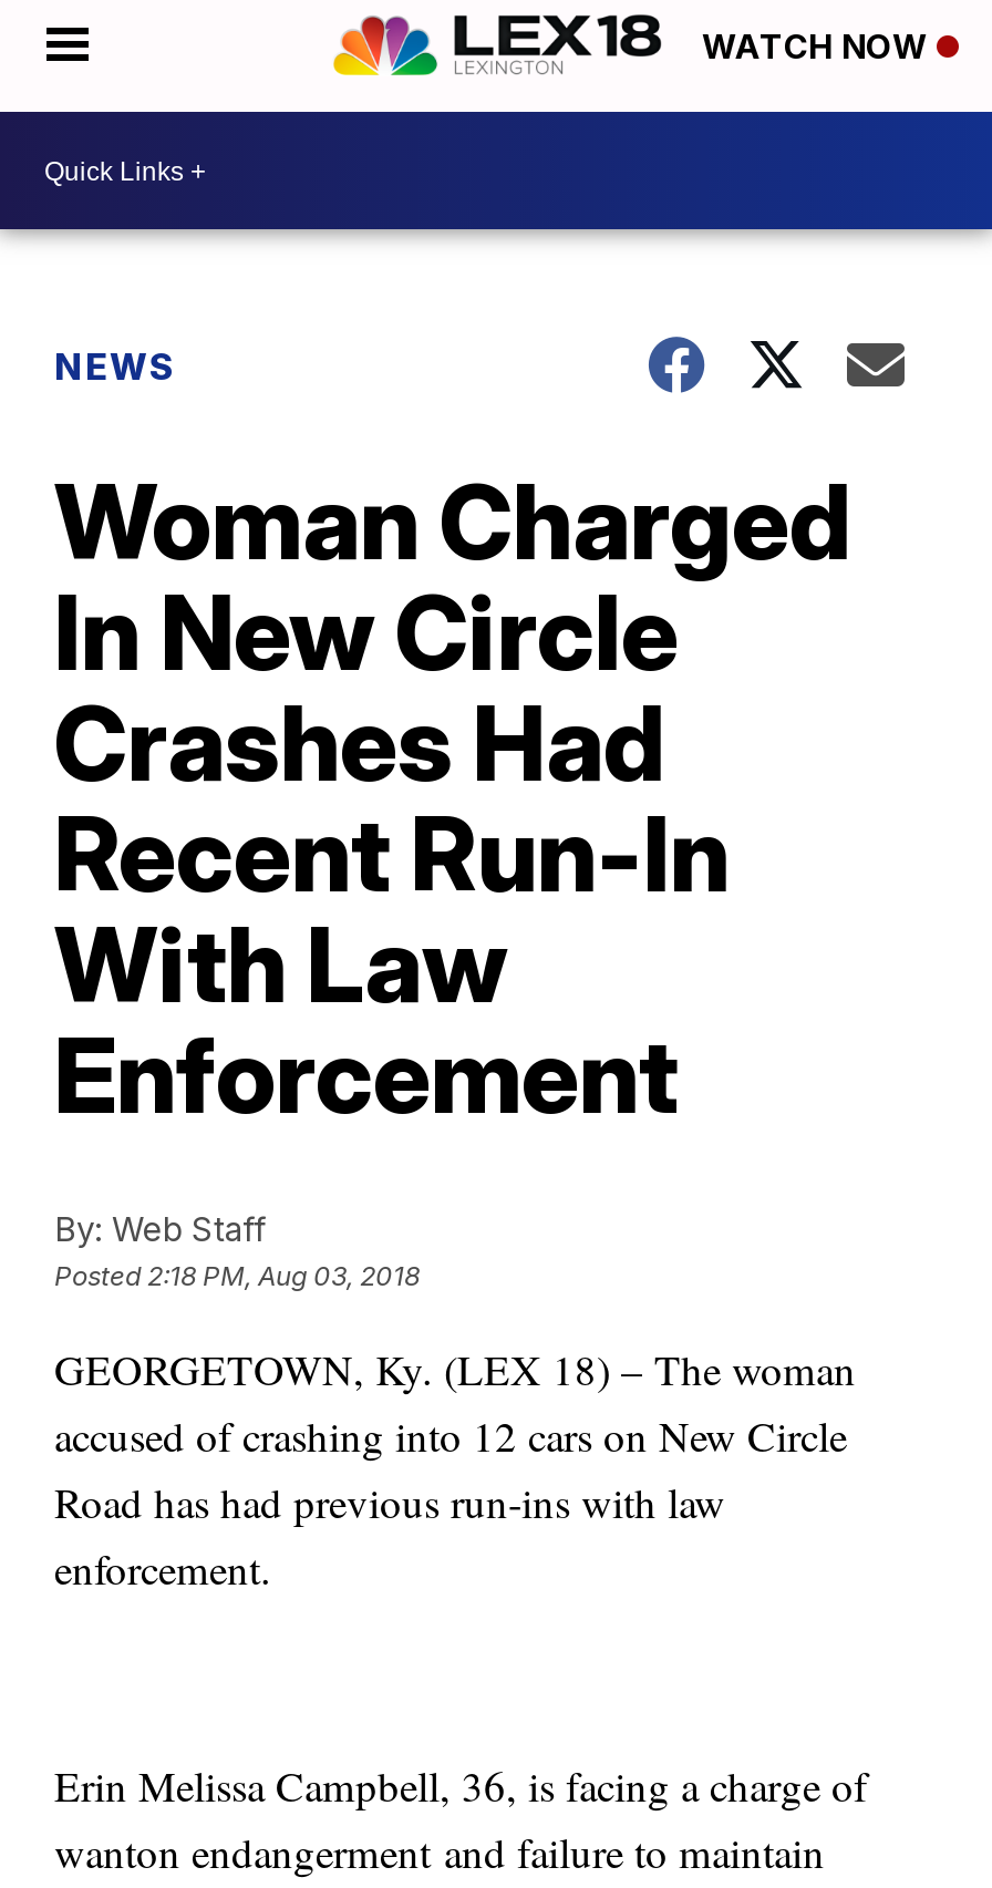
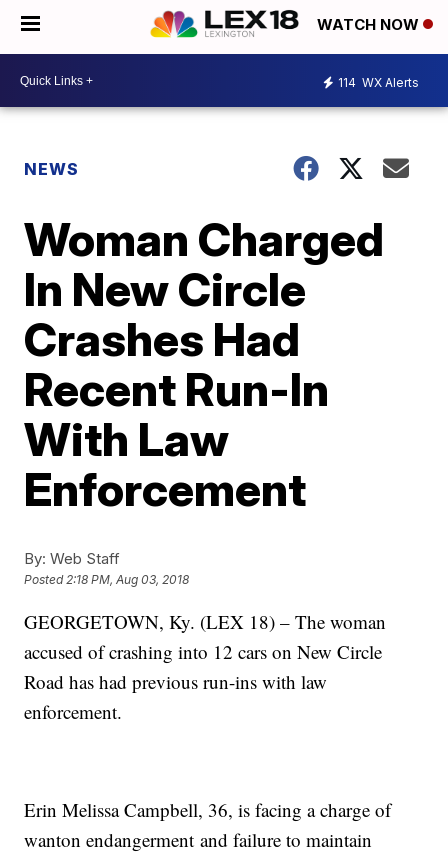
none -> [338,74,419,89] 114 WX Alerts

